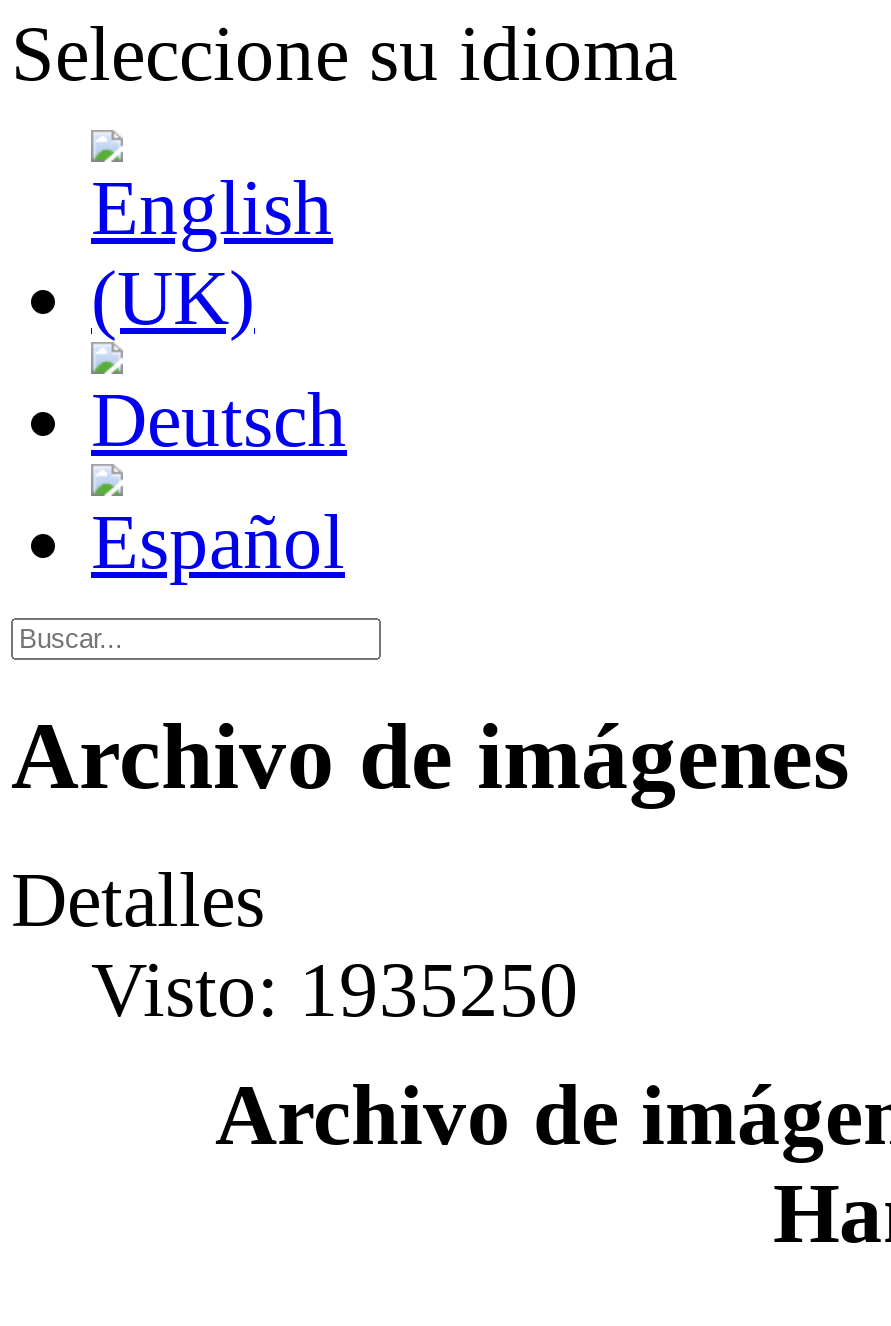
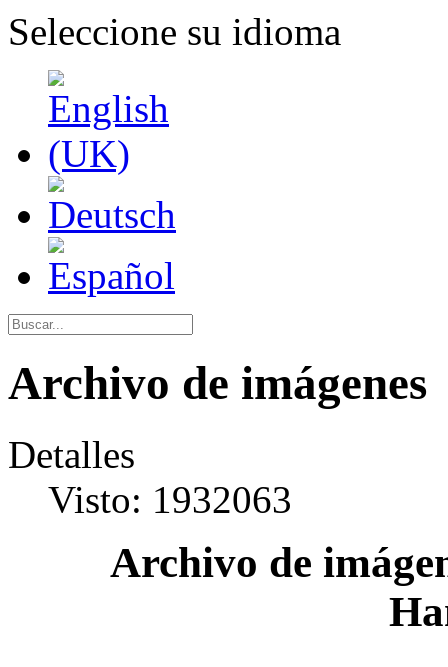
[91,946,579,1032] Visto: 1935250 -> [48,478,292,521] Visto: 1932063

